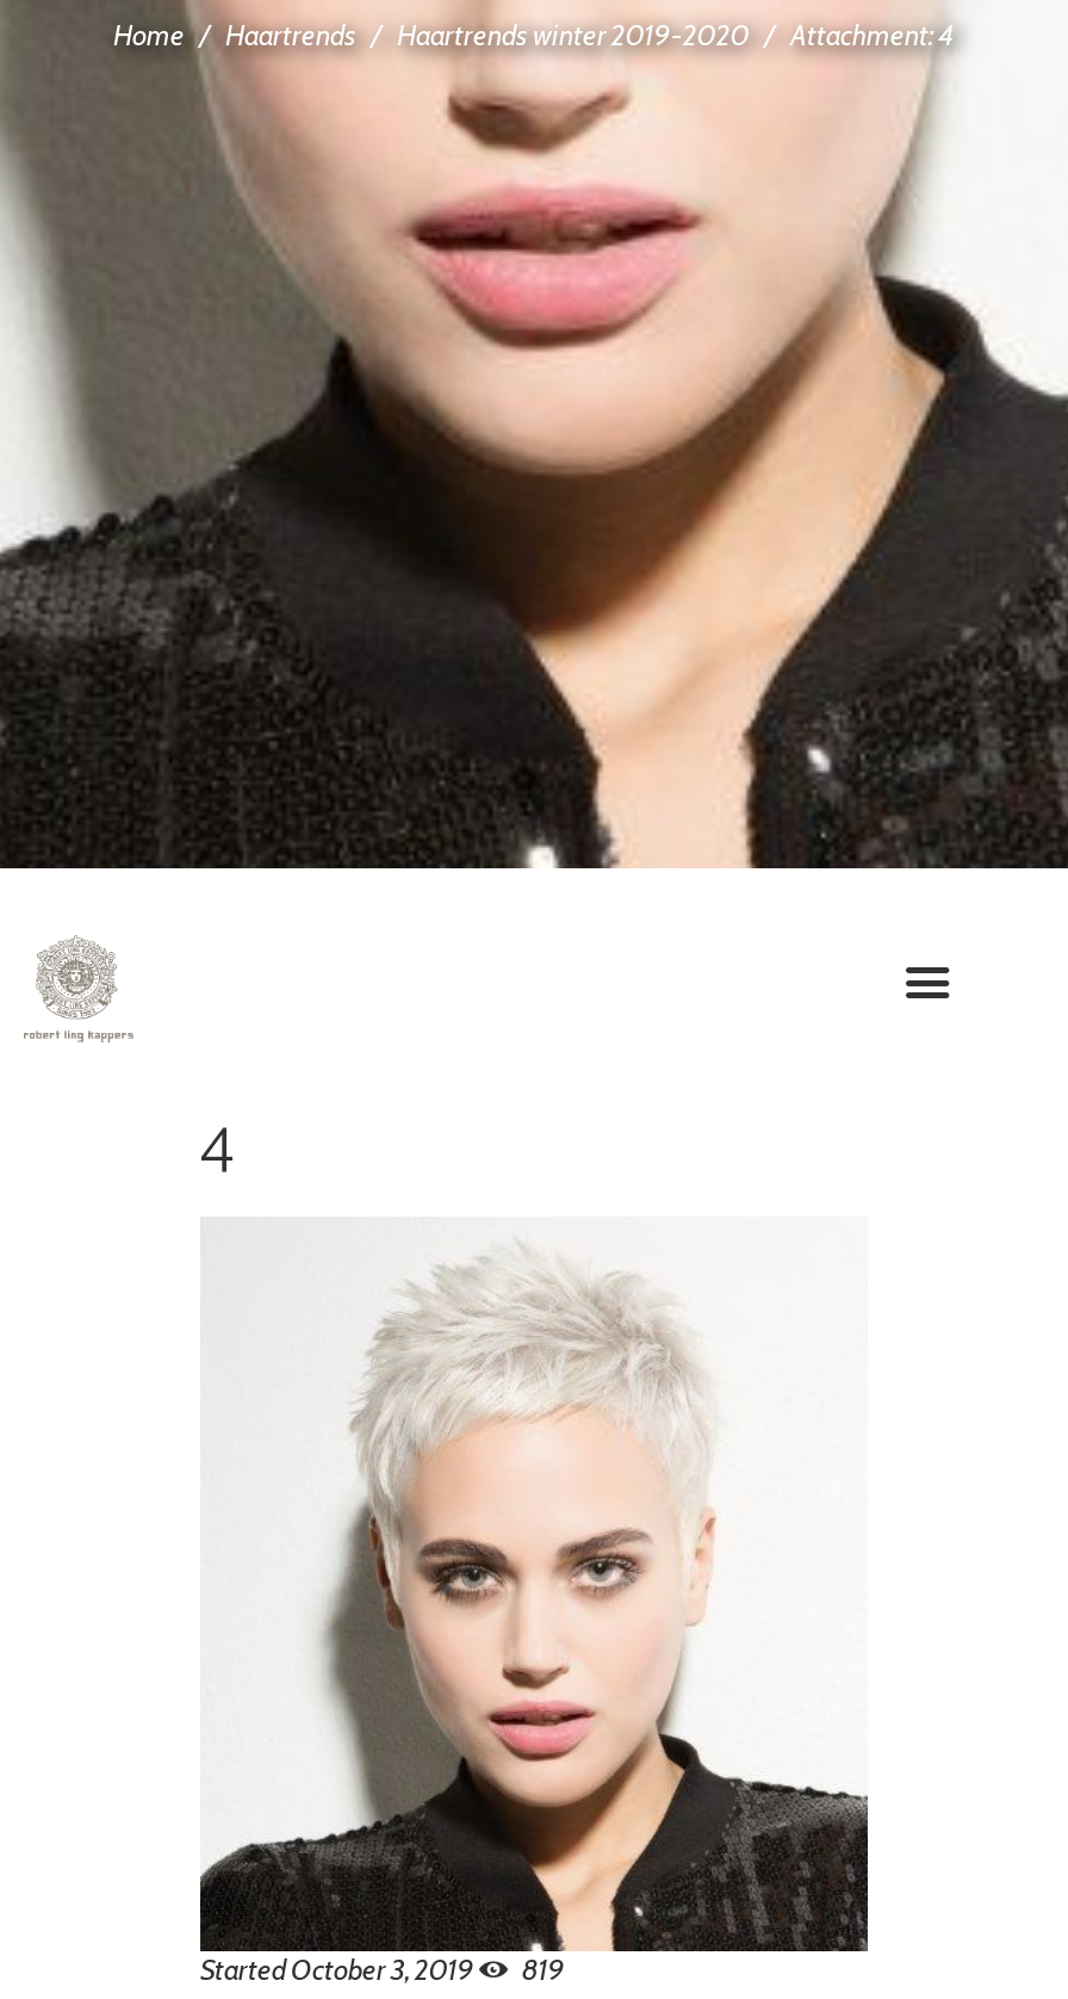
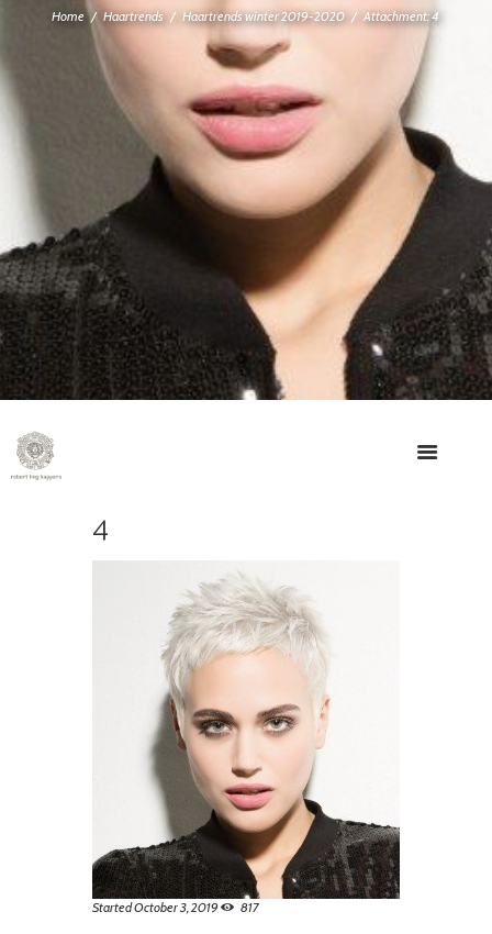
[200,1951,565,1987] StartedOctober 3, 2019 819 -> [92,899,259,915] StartedOctober 3, 2019 817

